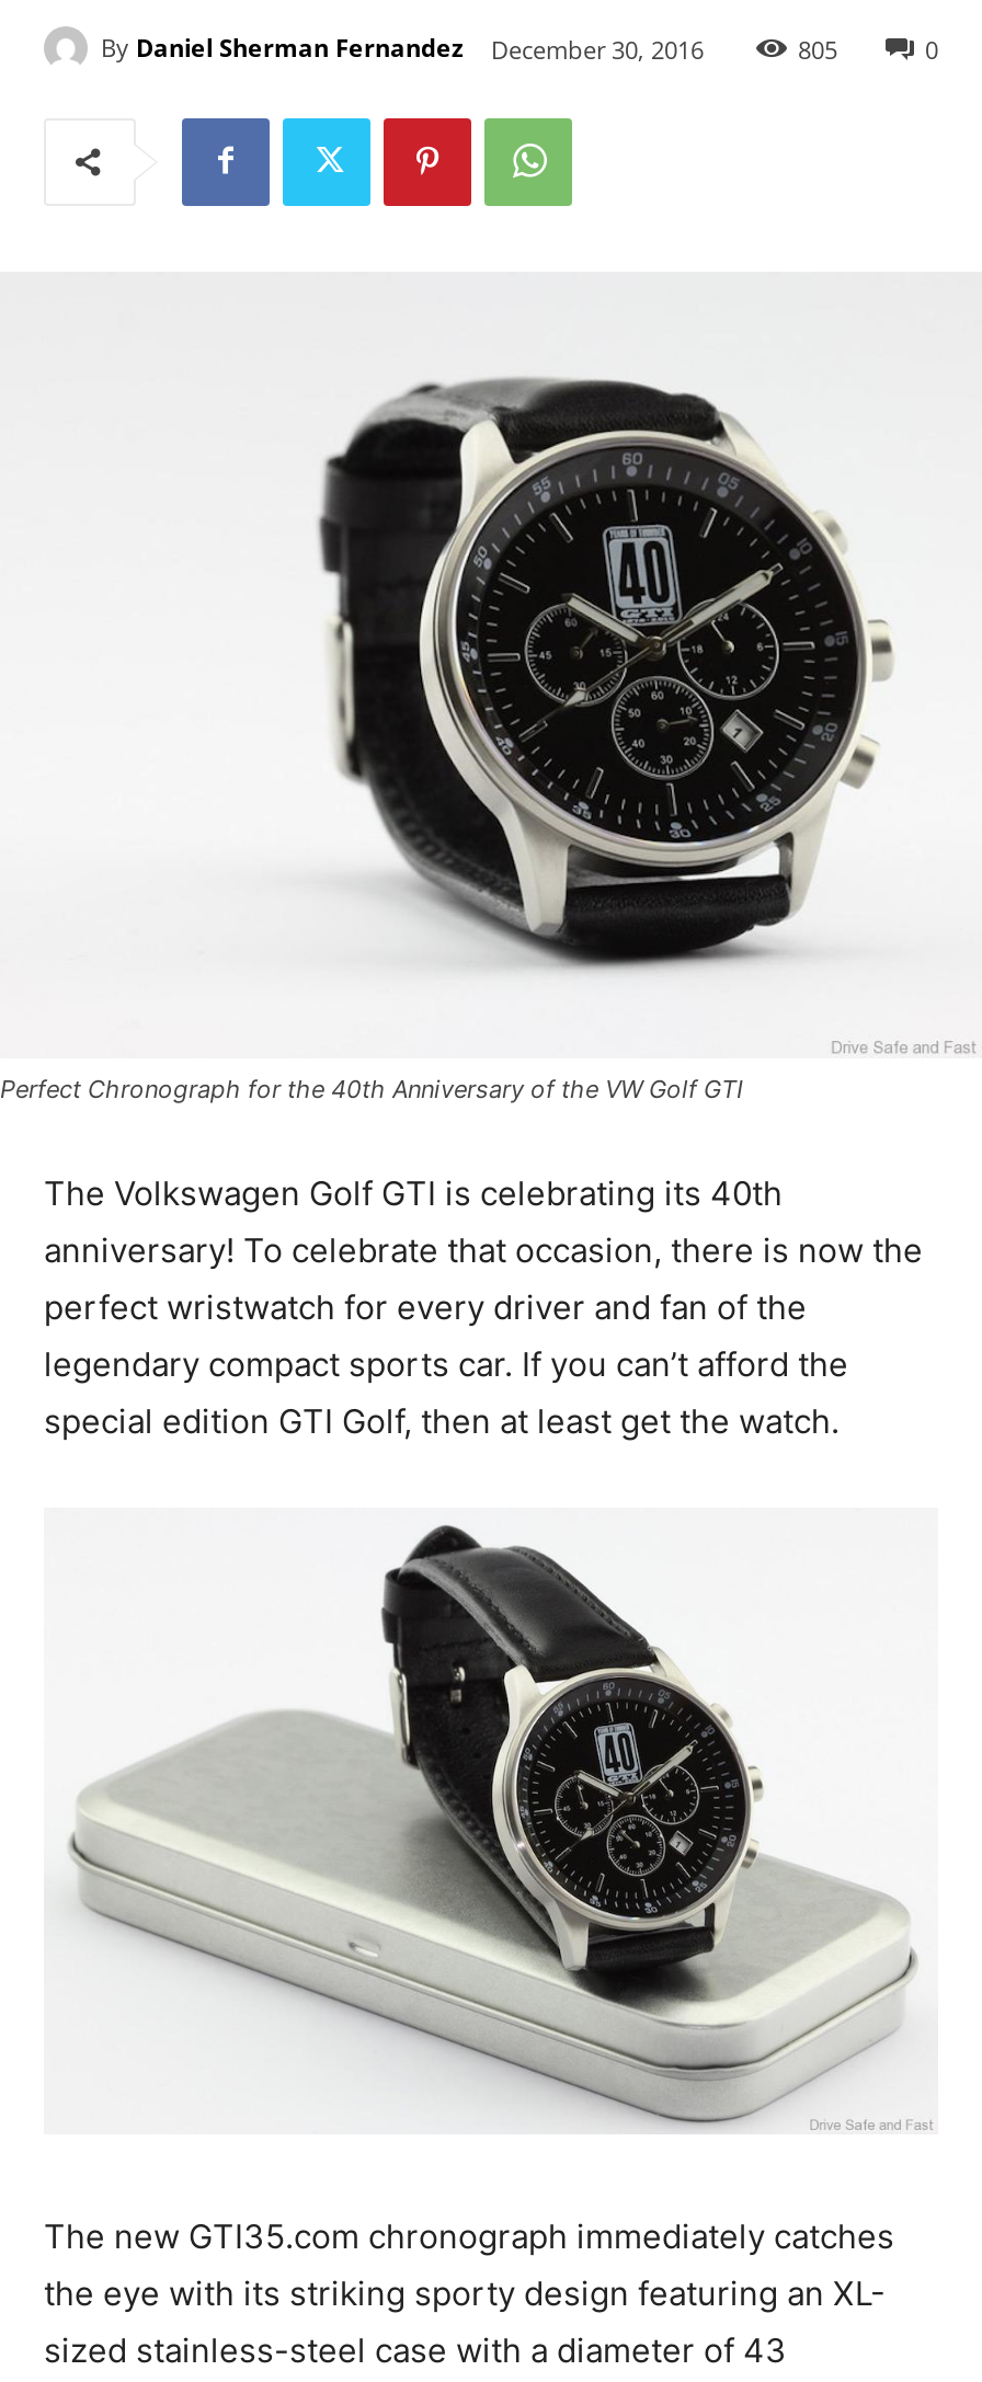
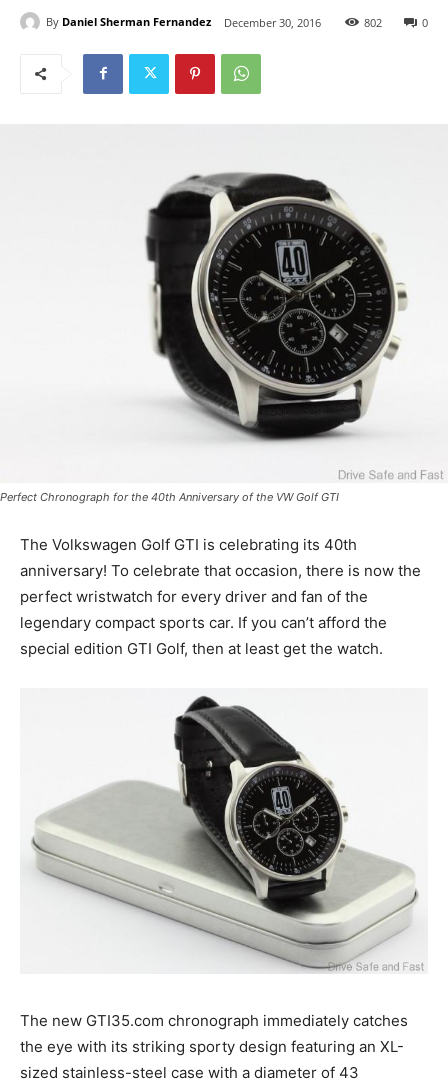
[798,32,837,65] 805 -> [364,15,382,30] 802

